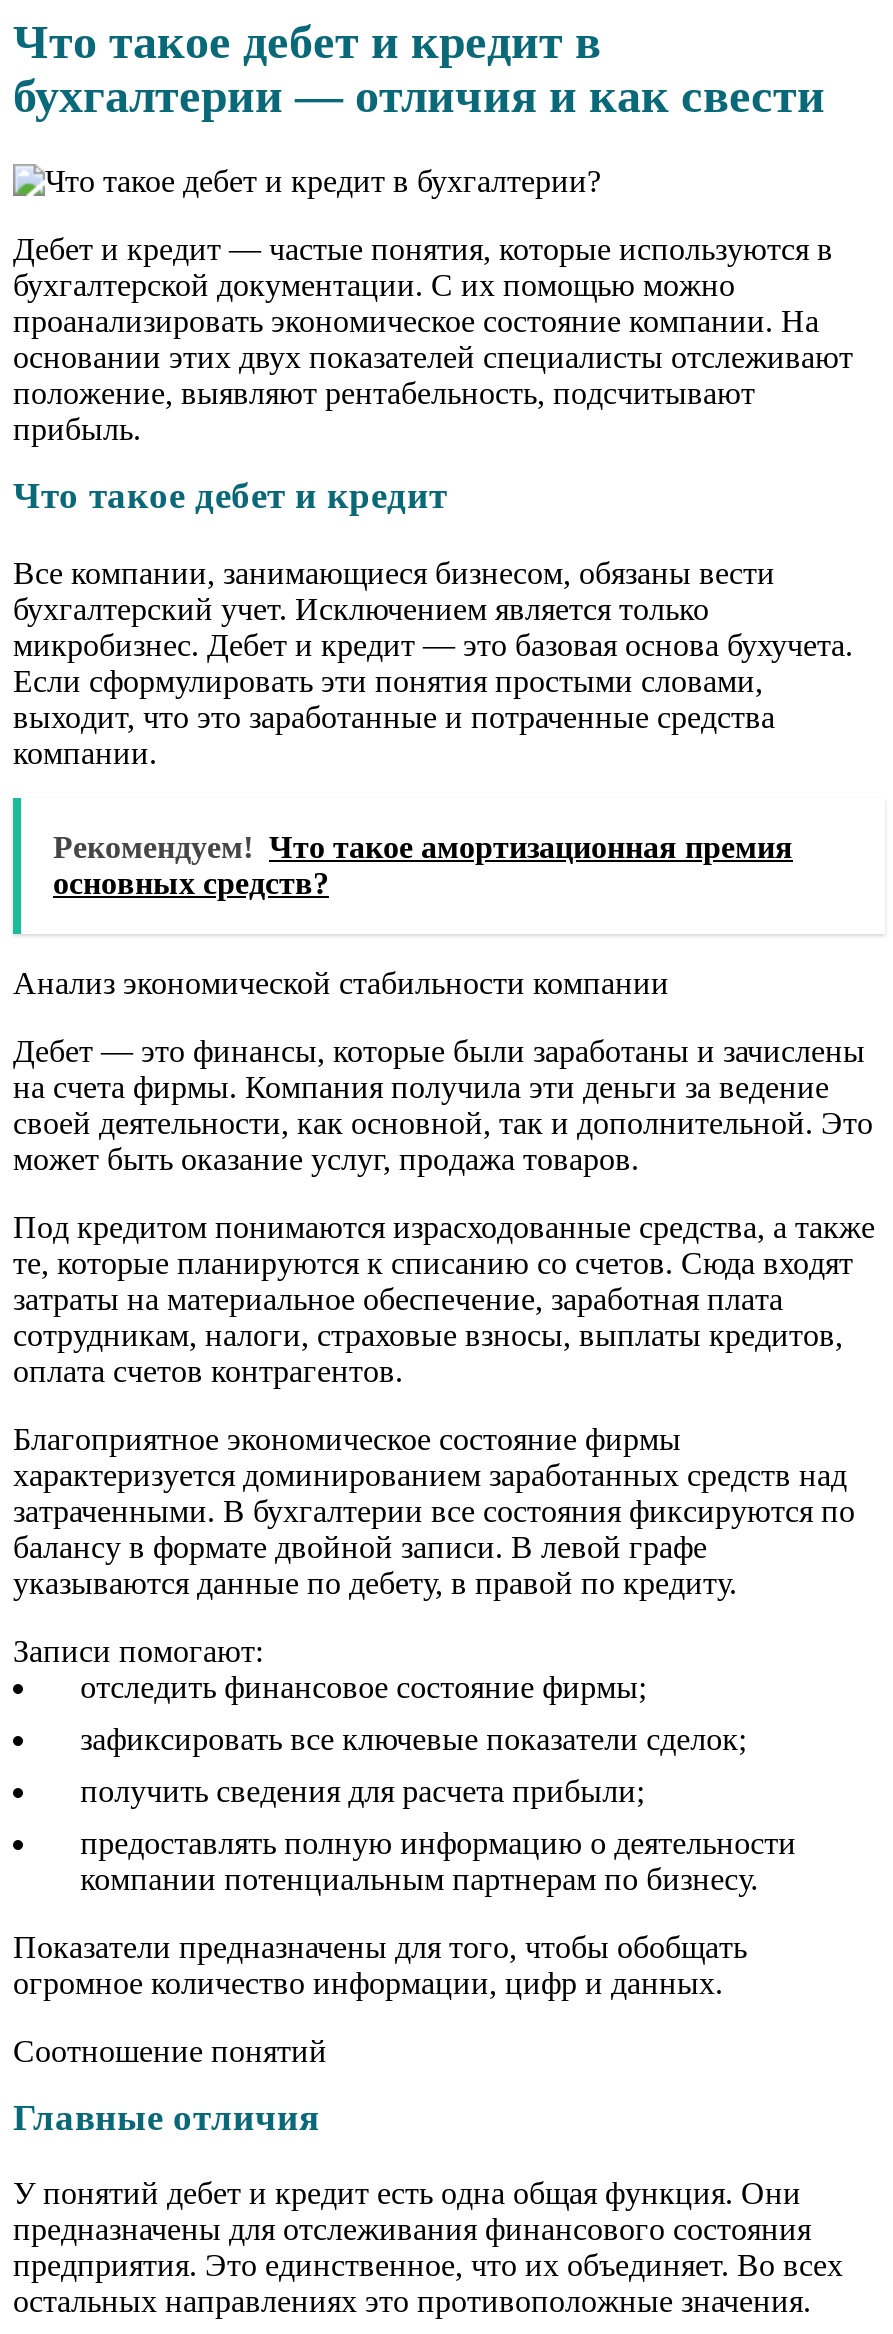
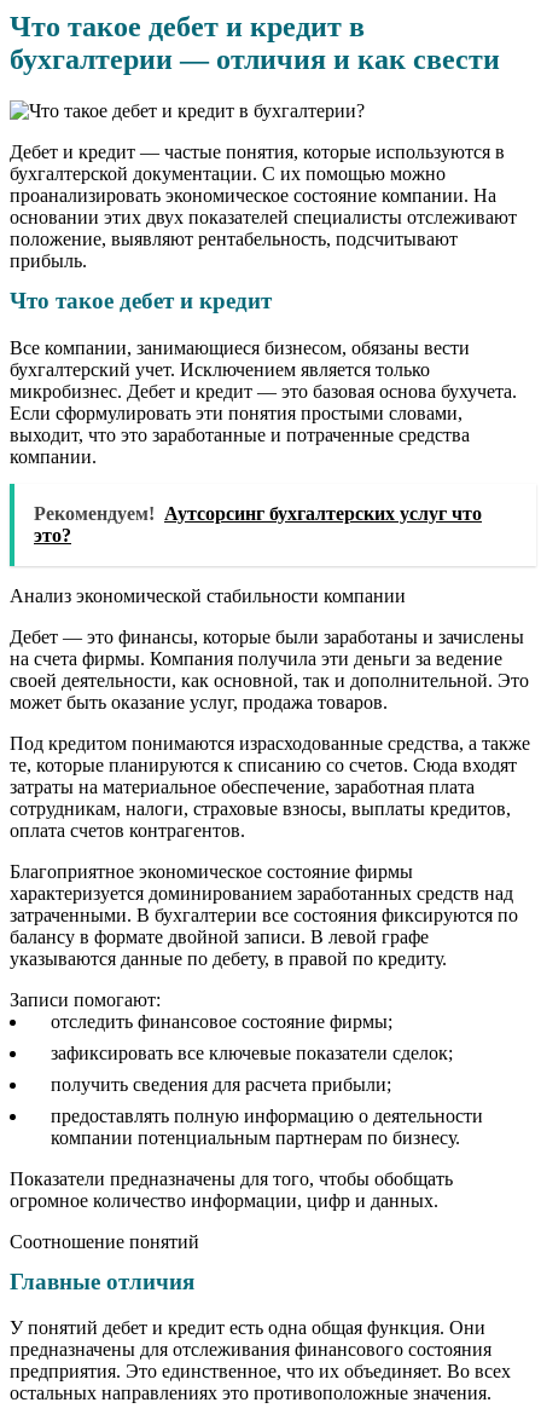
[53,829,793,899] Рекомендуем! Что такое амортизационная премия | основных средств? -> [34,503,482,545] Рекомендуем! Аутсорсинг бухгалтерских услуг что | это?

